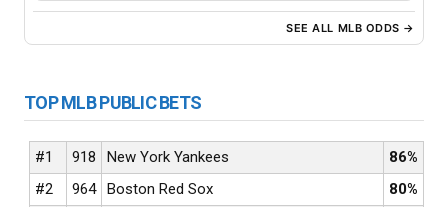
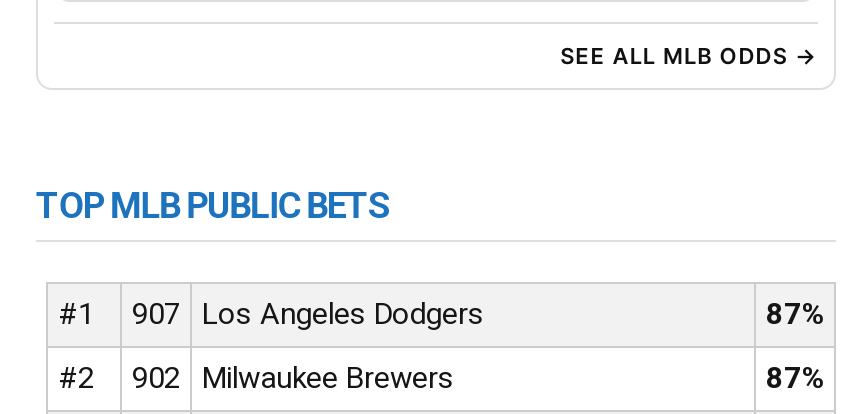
[72,148,418,166] 918 | New York Yankees | 86% -> [132,296,824,332] 907 | Los Angeles Dodgers | 87%
[72,180,418,198] 964 | Boston Red Sox | 80% -> [132,360,824,396] 902 | Milwaukee Brewers | 87%

